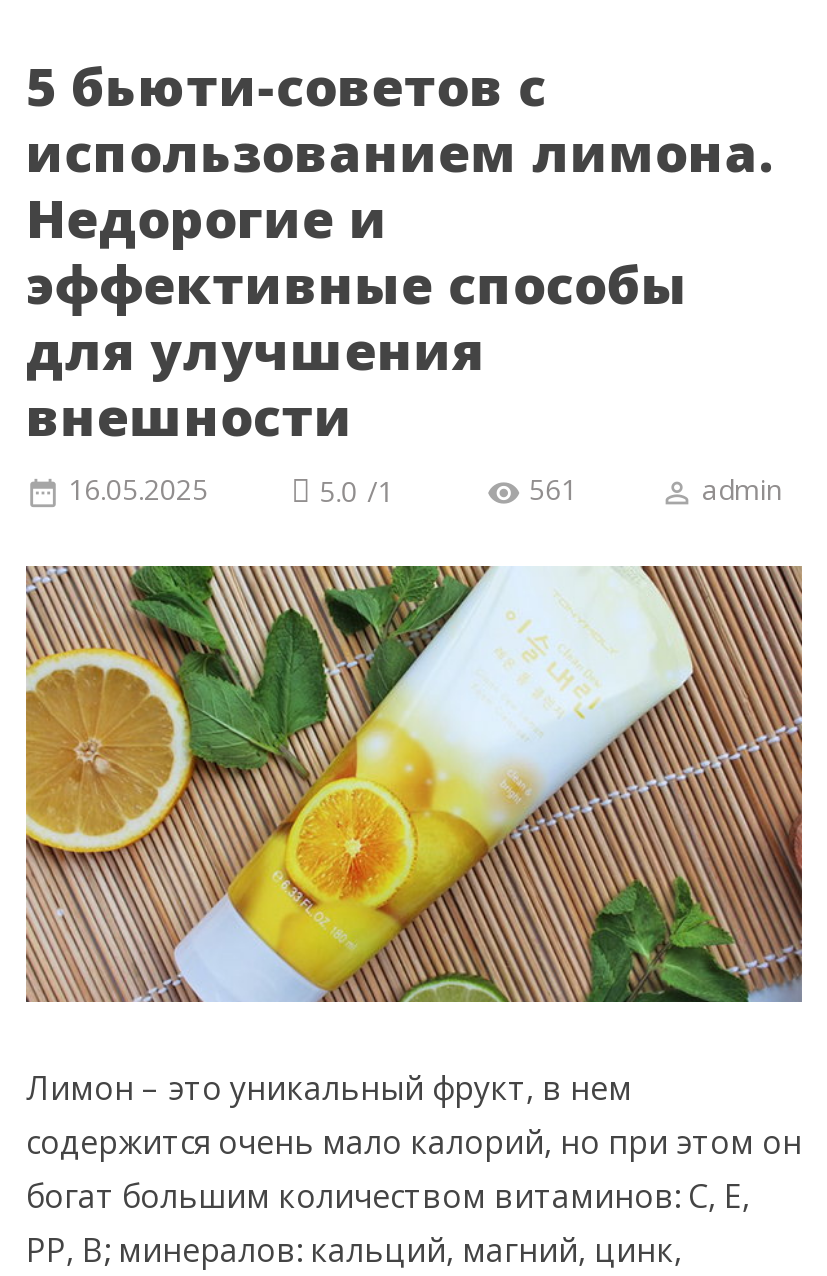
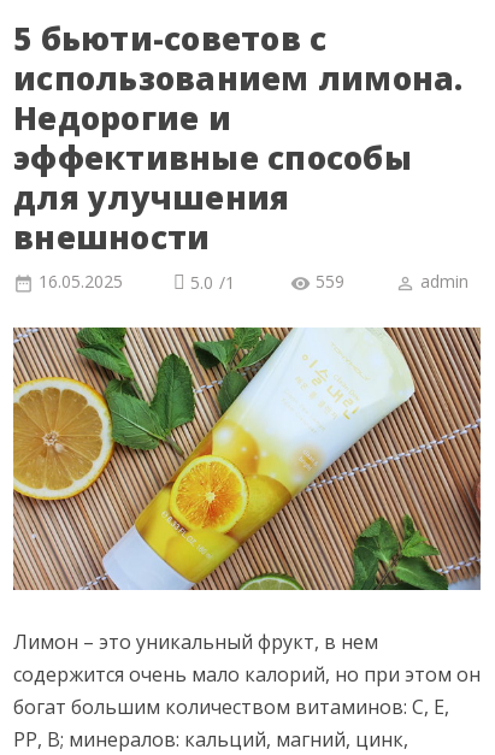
[529,470,577,508] 561 -> [316,269,345,292] 559

